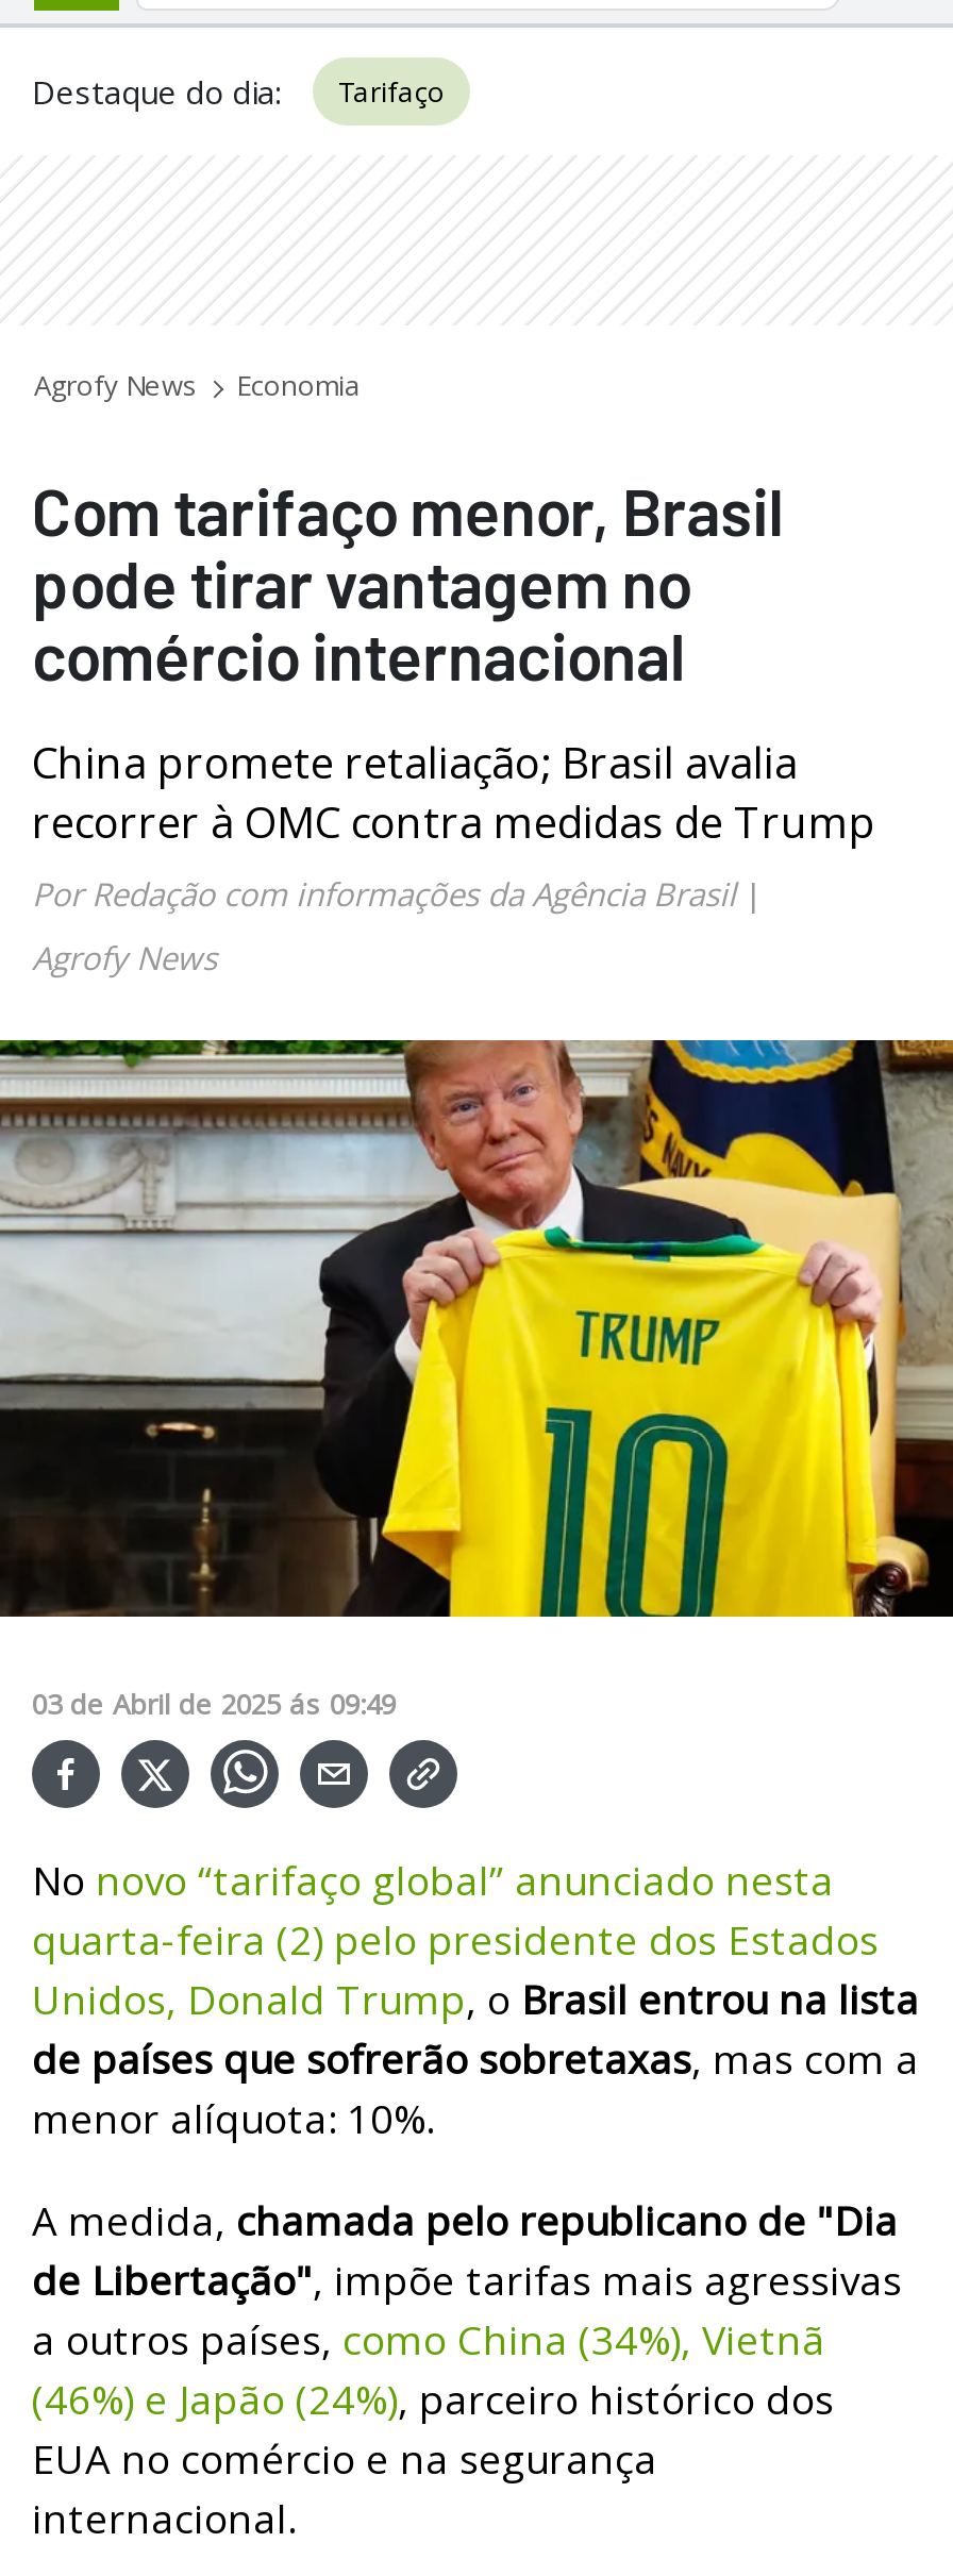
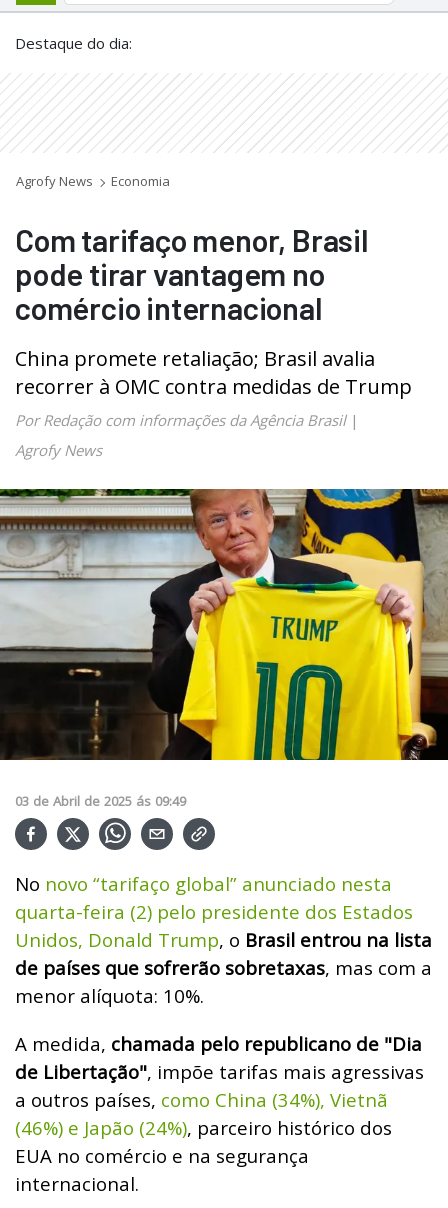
[338,72,445,111] Tarifaço -> none

